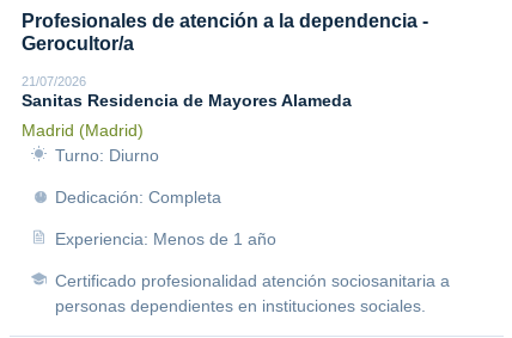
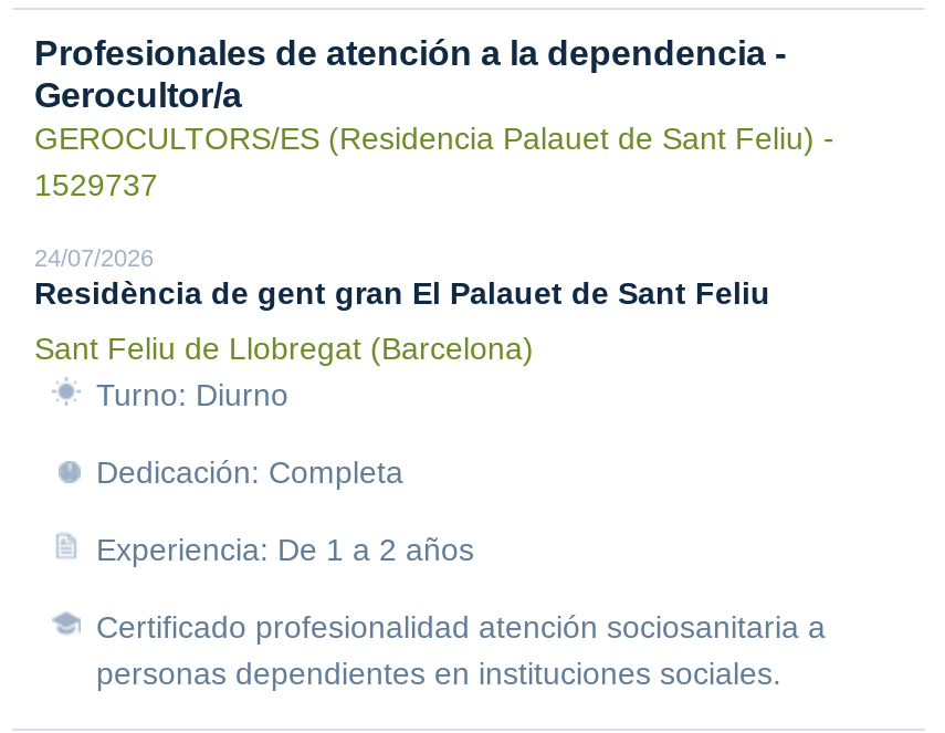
[22,74,352,140] 21/07/2026 | Sanitas Residencia de Mayores Alameda | Madrid (Madrid) -> [34,121,834,366] GEROCULTORS/ES (Residencia Palauet de Sant Feliu) - | 1529737 | 24/07/2026 | Residència de gent gran El Palauet de Sant Feliu | Sant Feliu de Llobregat (Barcelona)
[55,229,276,248] Experiencia: Menos de 1 año -> [96,532,474,567] Experiencia: De 1 a 2 años

